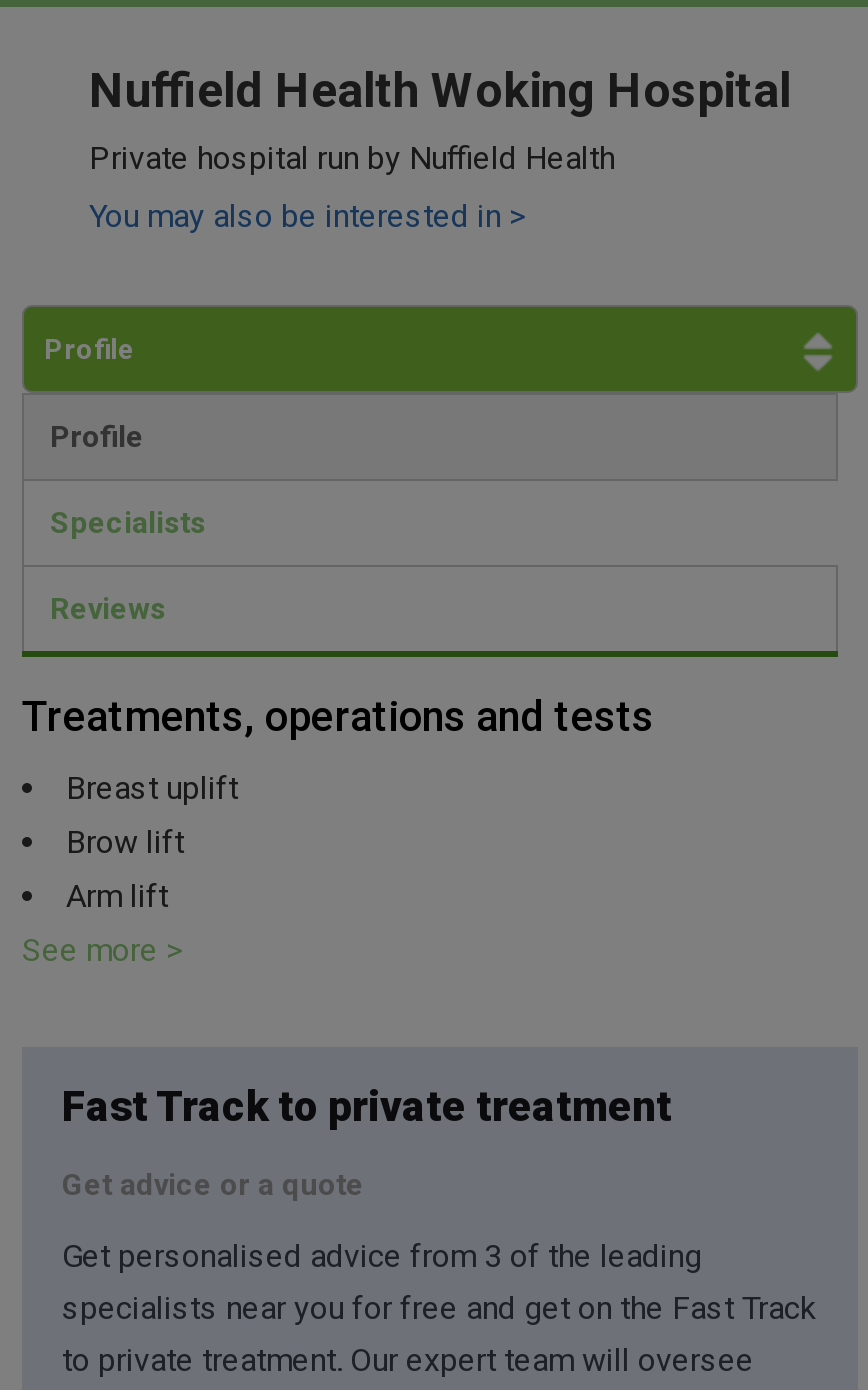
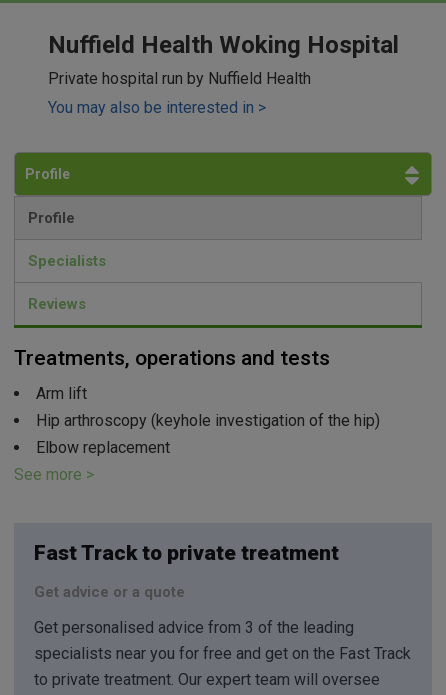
[66,769,238,861] Breast uplift | Brow lift -> none
moved [66,877,168,915] -> [36,384,87,403]: Arm lift
none -> [36,411,380,457] Hip arthroscopy (keyhole investigation of the hip) | Elbow replacement

